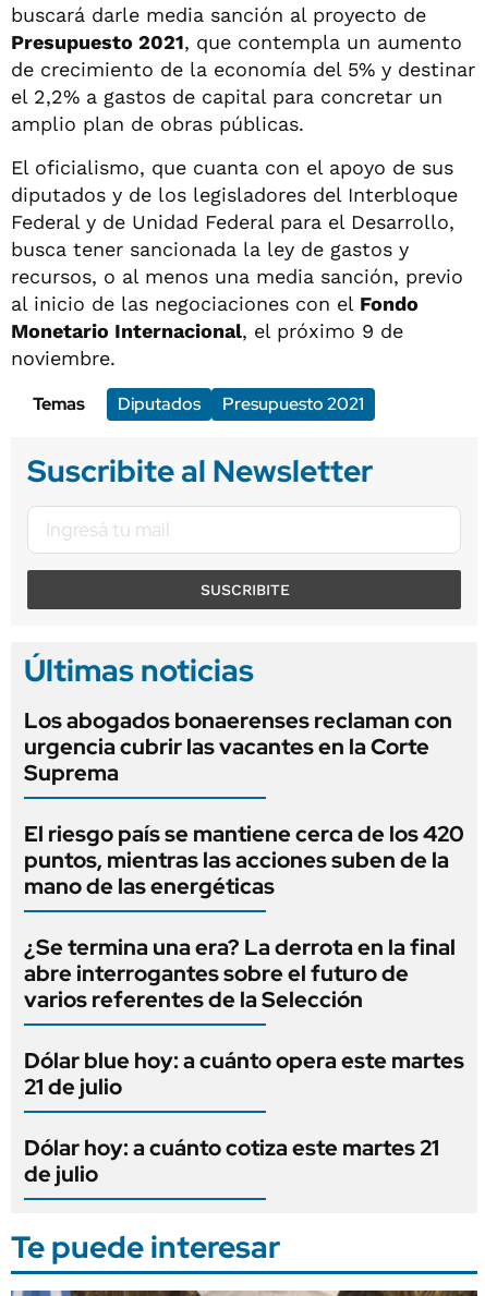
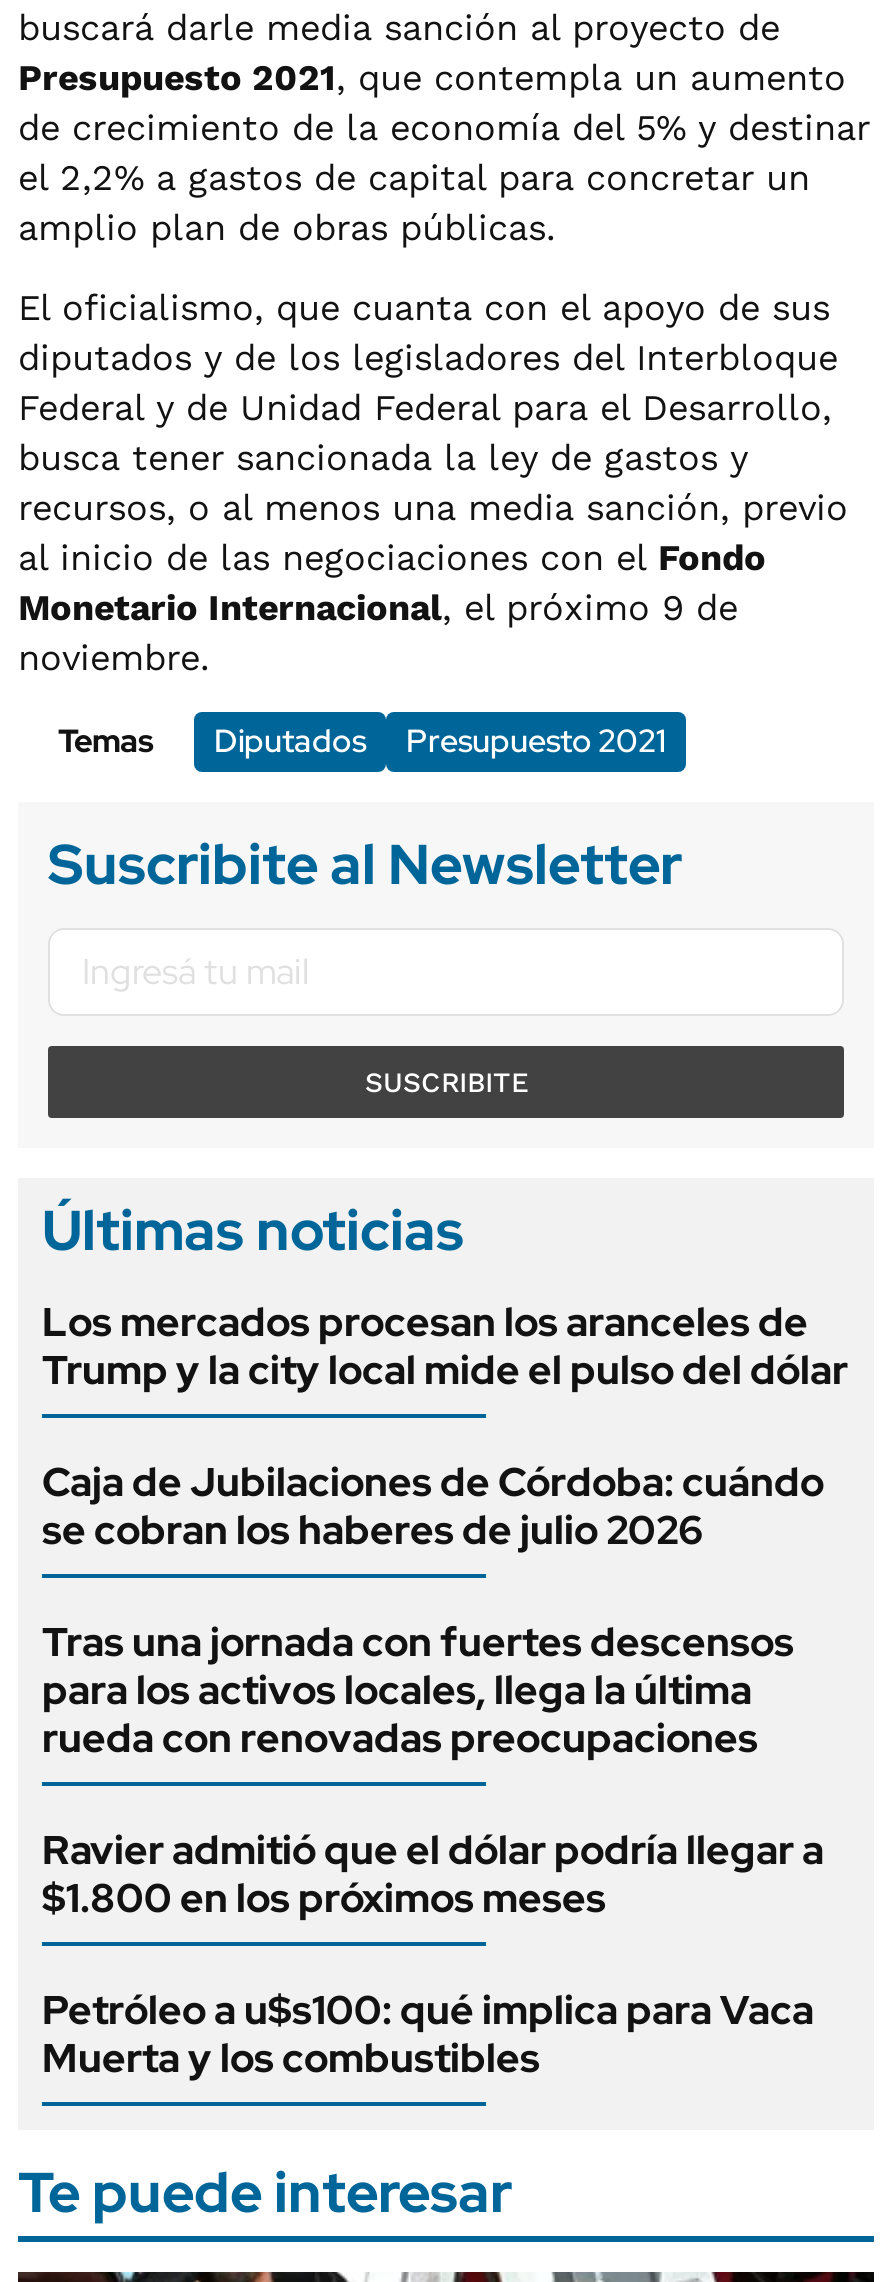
[24,706,452,787] Los abogados bonaerenses reclaman con | urgencia cubrir las vacantes en la Corte | Suprema -> [42,1295,848,1395] Los mercados procesan los aranceles de | Trump y la city local mide el pulso del dólar
[24,819,464,900] El riesgo país se mantiene cerca de los 420 | puntos, mientras las acciones suben de la | mano de las energéticas -> [42,1455,824,1555] Caja de Jubilaciones de Córdoba: cuándo | se cobran los haberes de julio 2026
[24,933,456,1013] ¿Se termina una era? La derrota en la final | abre interrogantes sobre el futuro de | varios referentes de la Selección -> [42,1615,794,1763] Tras una jornada con fuertes descensos | para los activos locales, llega la última | rueda con renovadas preocupaciones
[24,1046,464,1100] Dólar blue hoy: a cuánto opera este martes | 21 de julio -> [42,1823,824,1923] Ravier admitió que el dólar podría llegar a | $1.800 en los próximos meses
[24,1133,439,1188] Dólar hoy: a cuánto cotiza este martes 21 | de julio -> [42,1983,814,2083] Petróleo a u$s100: qué implica para Vaca | Muerta y los combustibles

